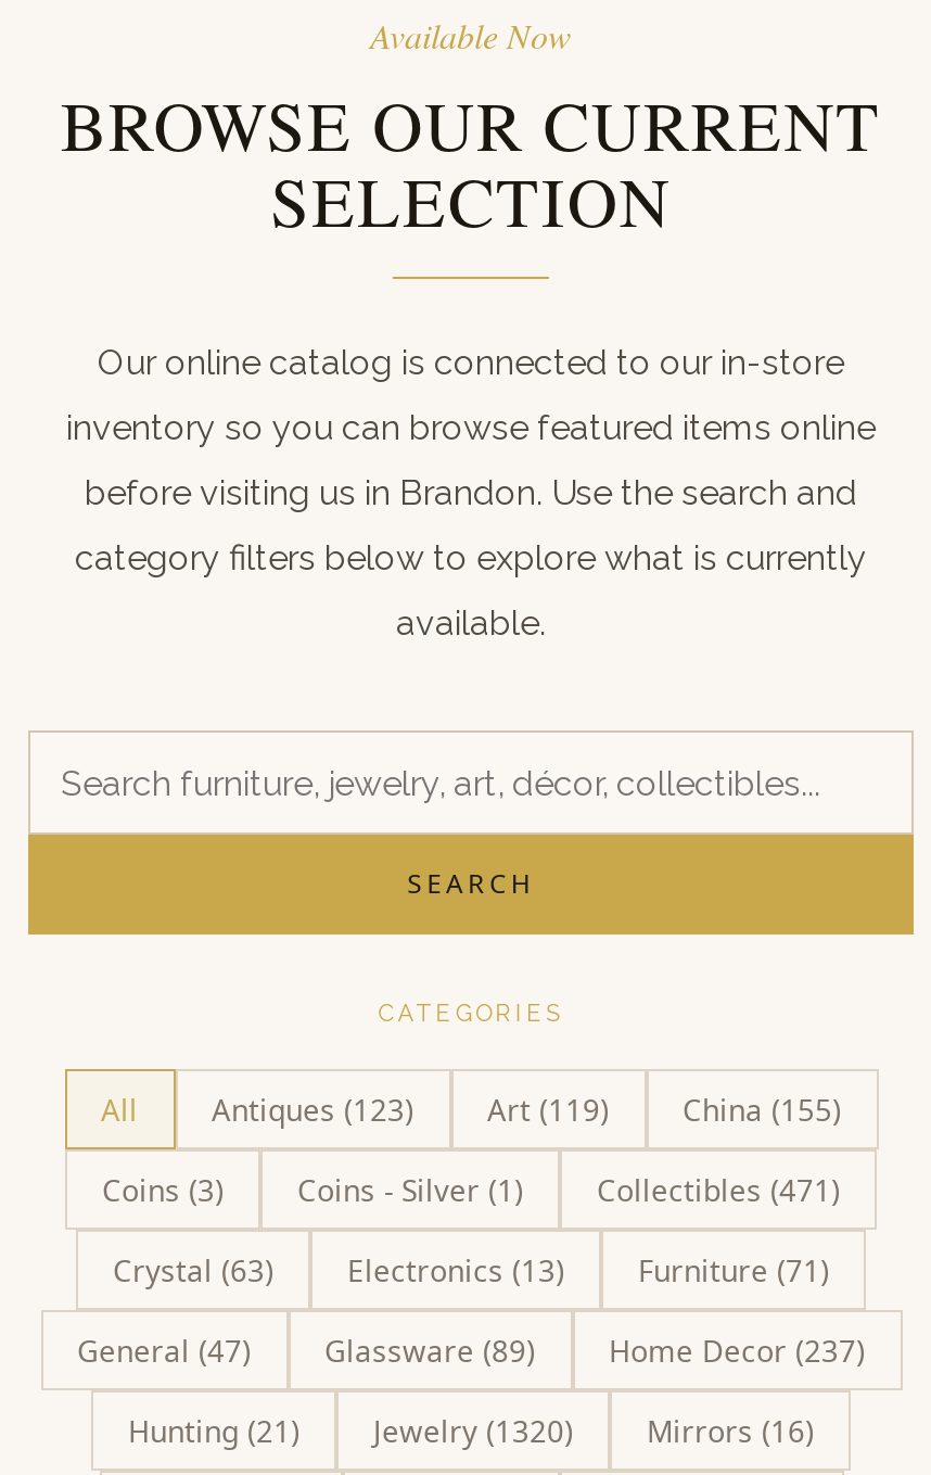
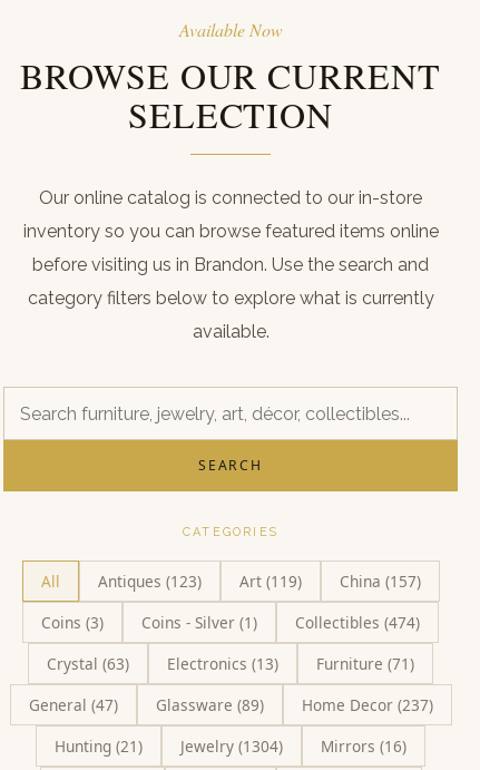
[101,1089,841,1130] All Antiques (123) Art (119) China (155) -> [41,571,420,592] All Antiques (123) Art (119) China (157)
[597,1169,840,1210] Collectibles (471) -> [295,612,420,633] Collectibles (474)
[128,1410,814,1451] Hunting (21) Jewelry (1320) Mirrors (16) -> [55,735,406,757] Hunting (21) Jewelry (1304) Mirrors (16)

